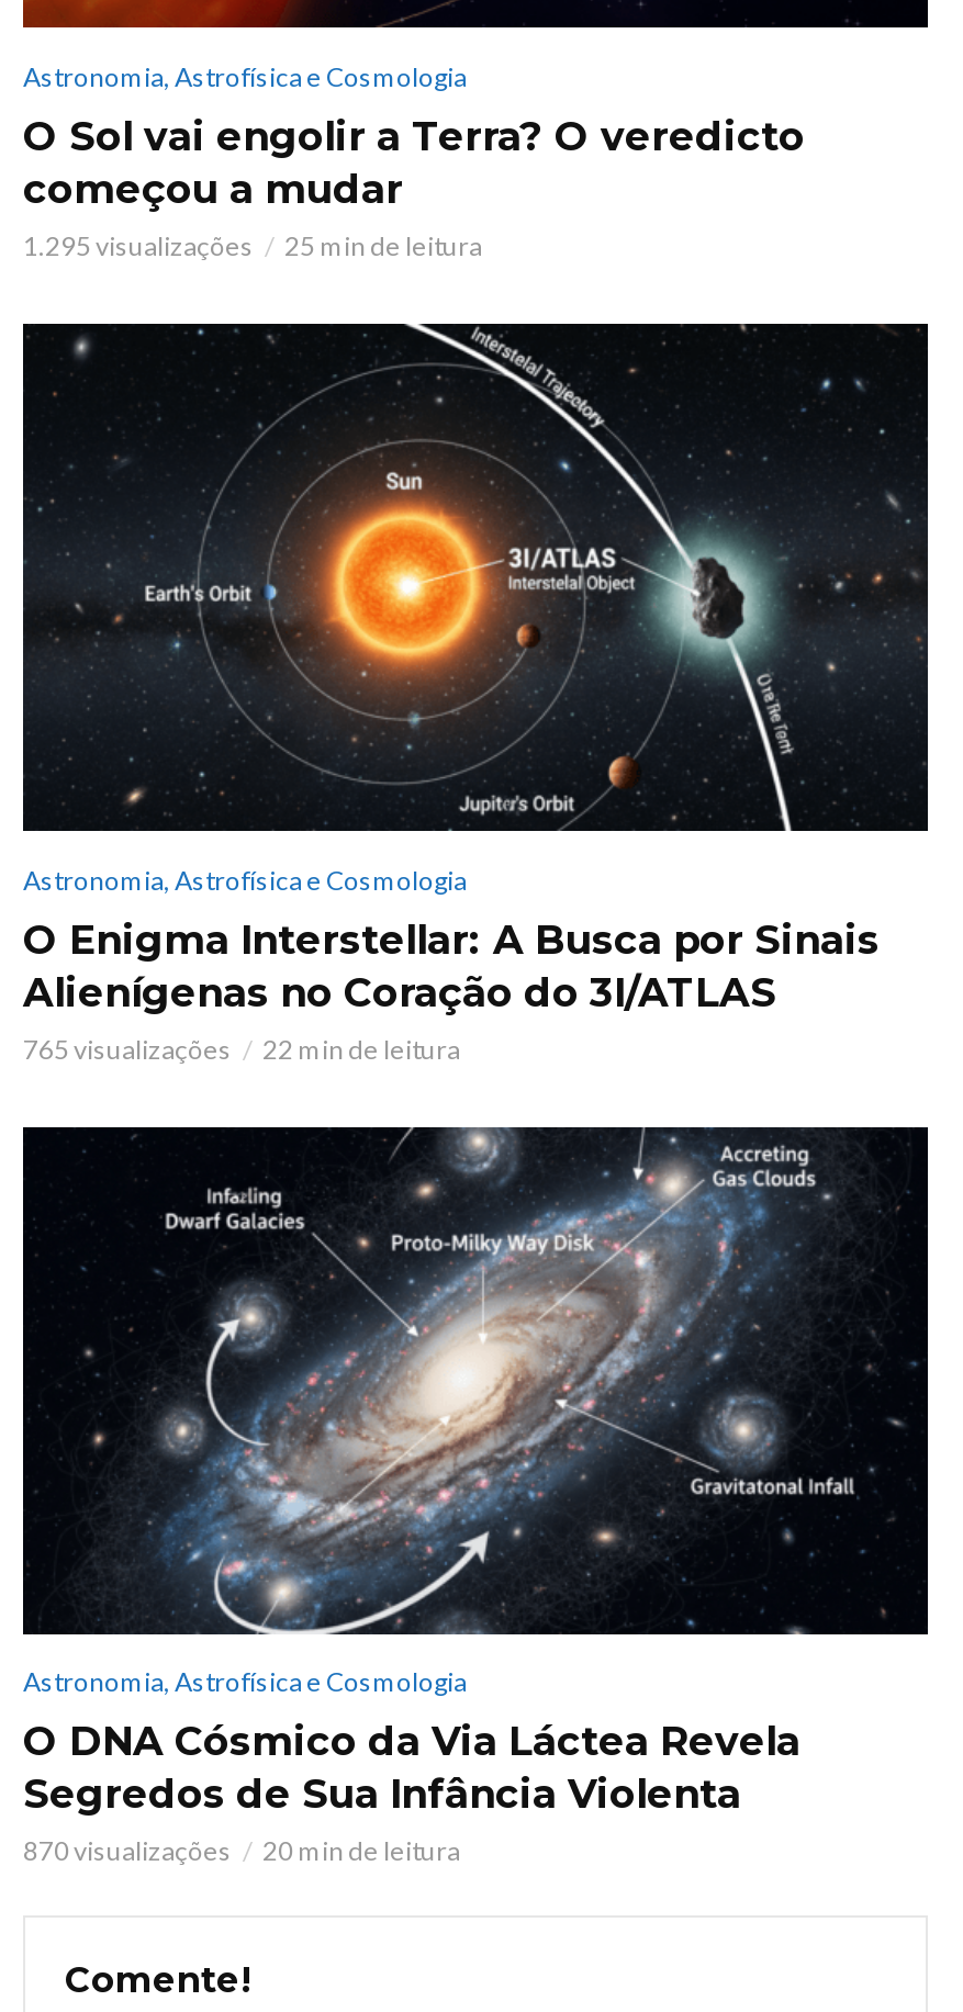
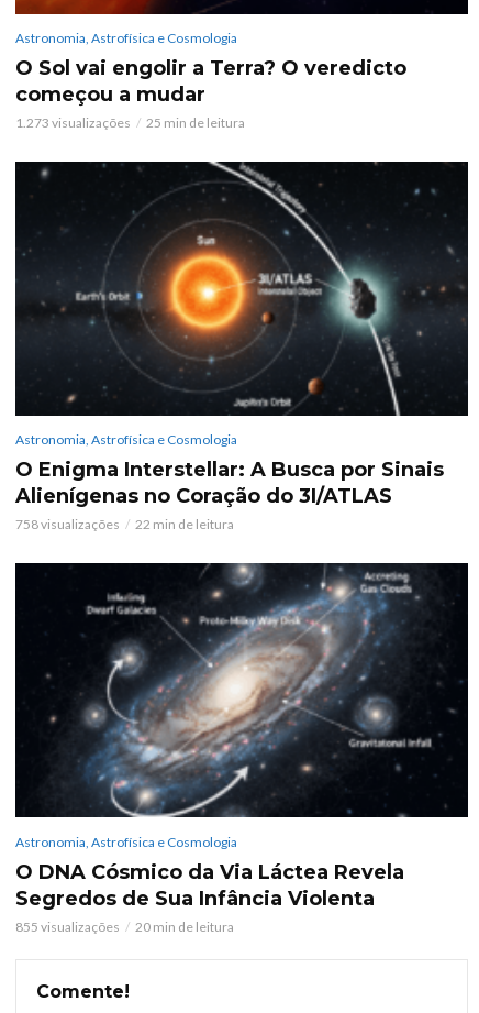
[23,229,254,261] 1.295 visualizações -> [15,114,131,131] 1.273 visualizações
[23,1032,232,1065] 765 visualizações -> [15,516,120,533] 758 visualizações
[23,1835,232,1868] 870 visualizações -> [15,918,120,935] 855 visualizações

